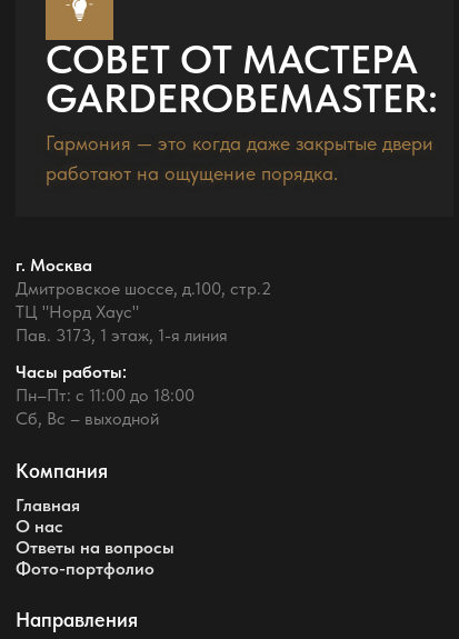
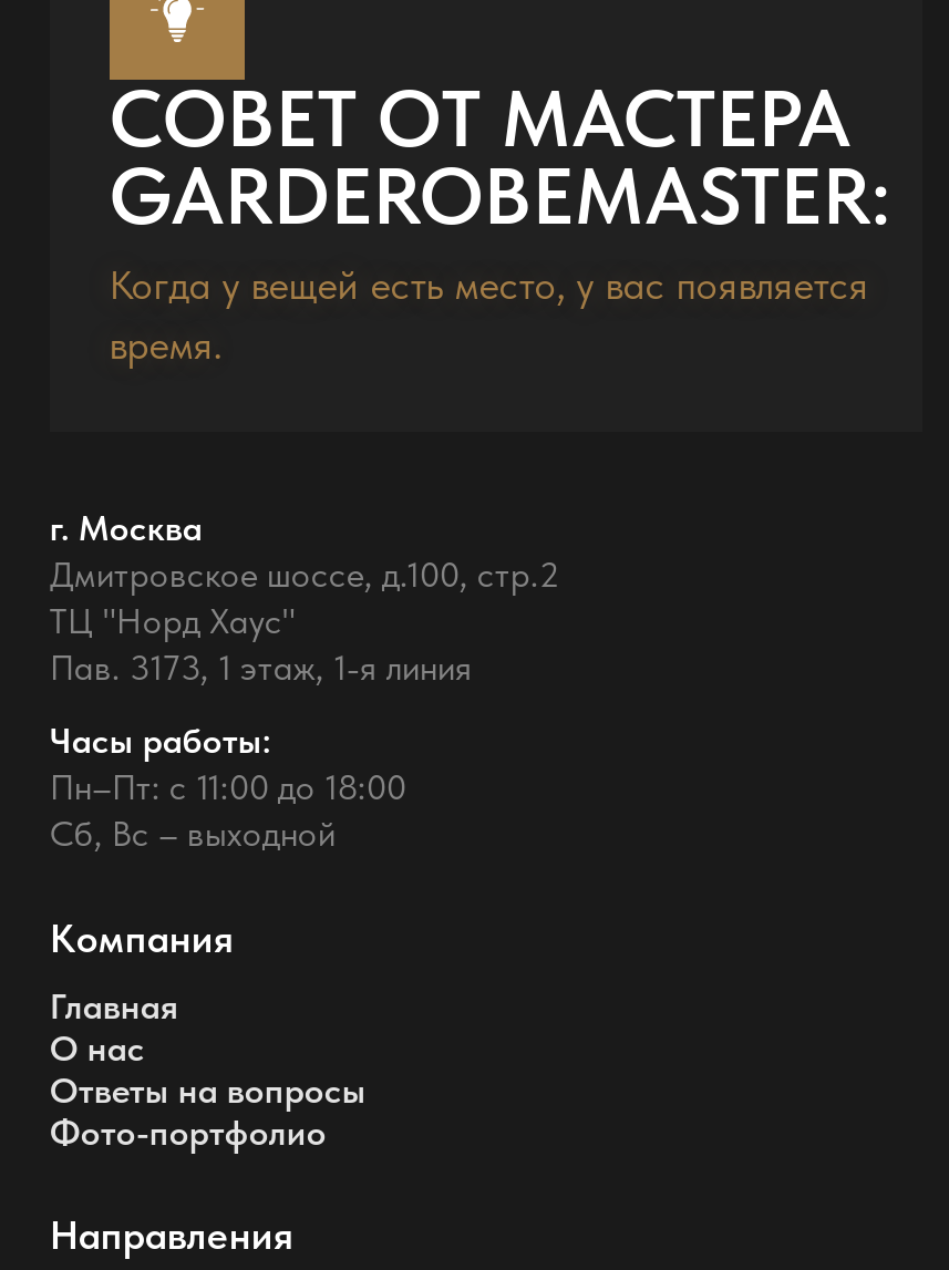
[45,131,433,184] Гармония — это когда даже закрытые двери | работают на ощущение порядка. -> [109,260,869,366] Когда у вещей есть место, у вас появляется | время.

